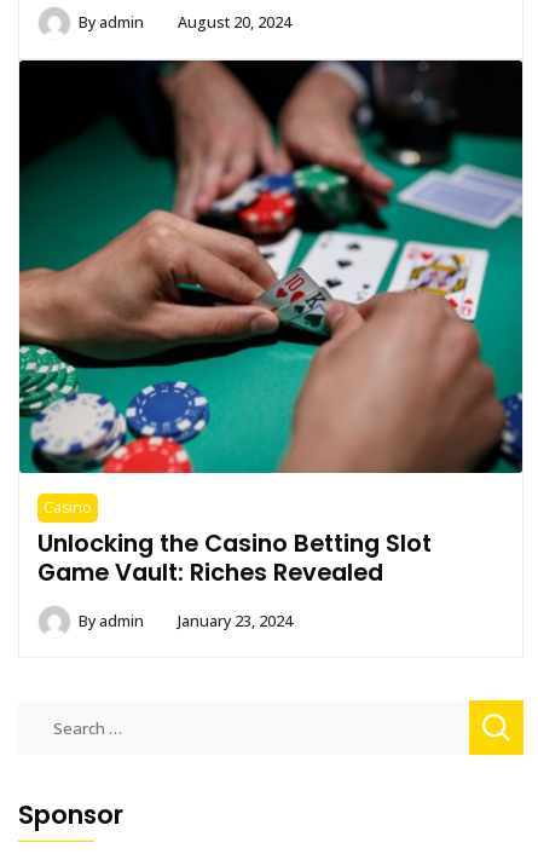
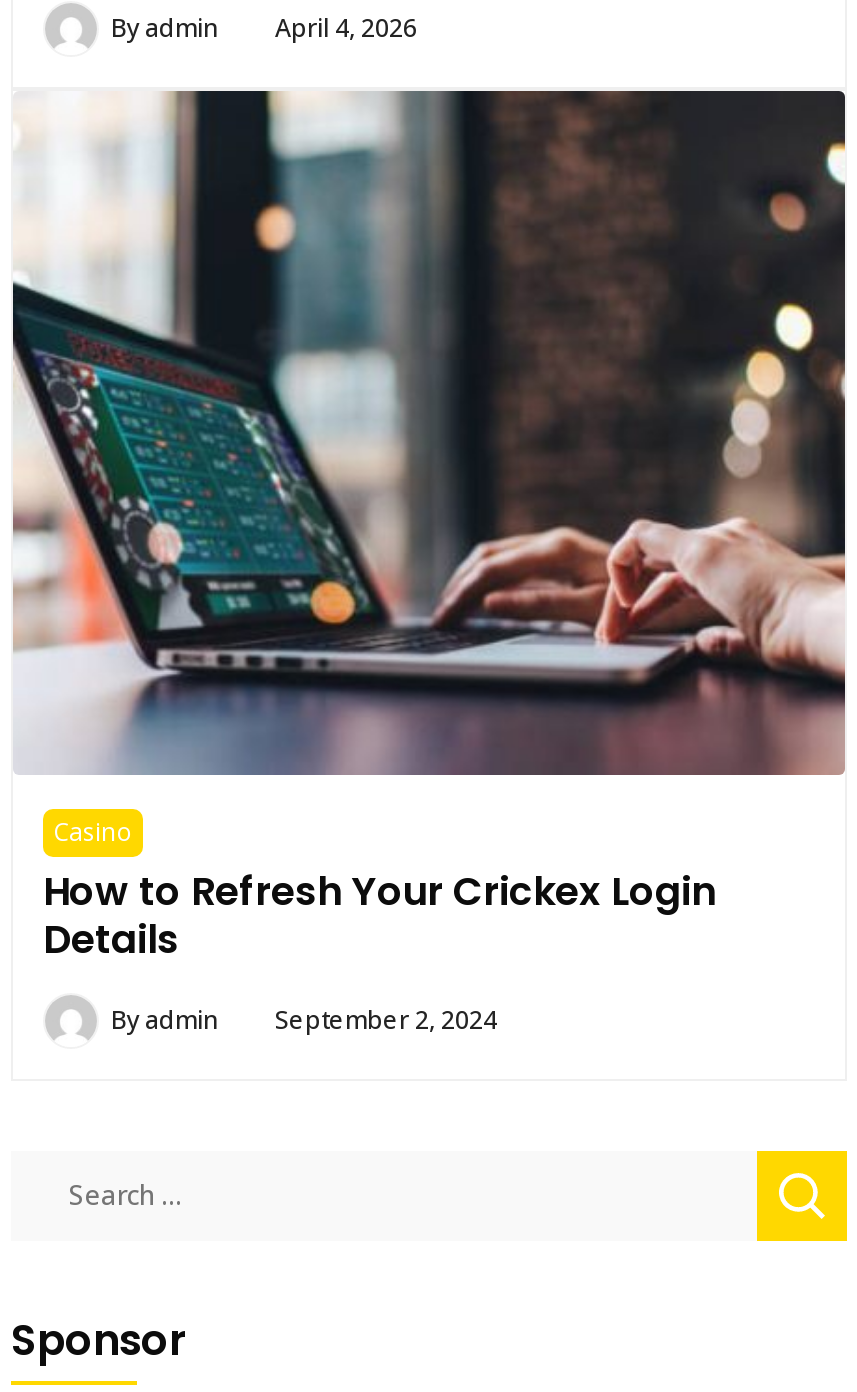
[79,11,291,32] By admin August 20, 2024 -> [111,12,417,46] By admin April 4, 2026
[18,59,523,474] [image] -> [11,89,847,777] [image]
[37,526,432,589] Unlocking the Casino Betting Slot | Game Vault: Riches Revealed -> [43,863,715,967] How to Refresh Your Crickex Login | Details
[79,611,293,632] By admin January 23, 2024 -> [111,1003,497,1037] By admin September 2, 2024

